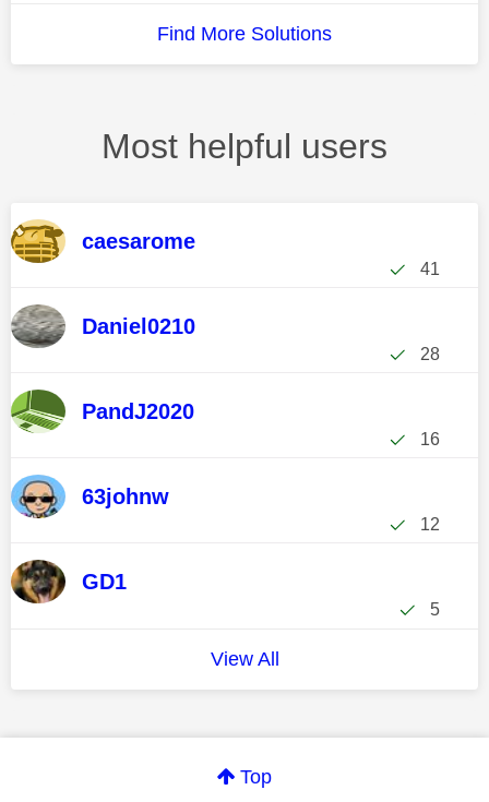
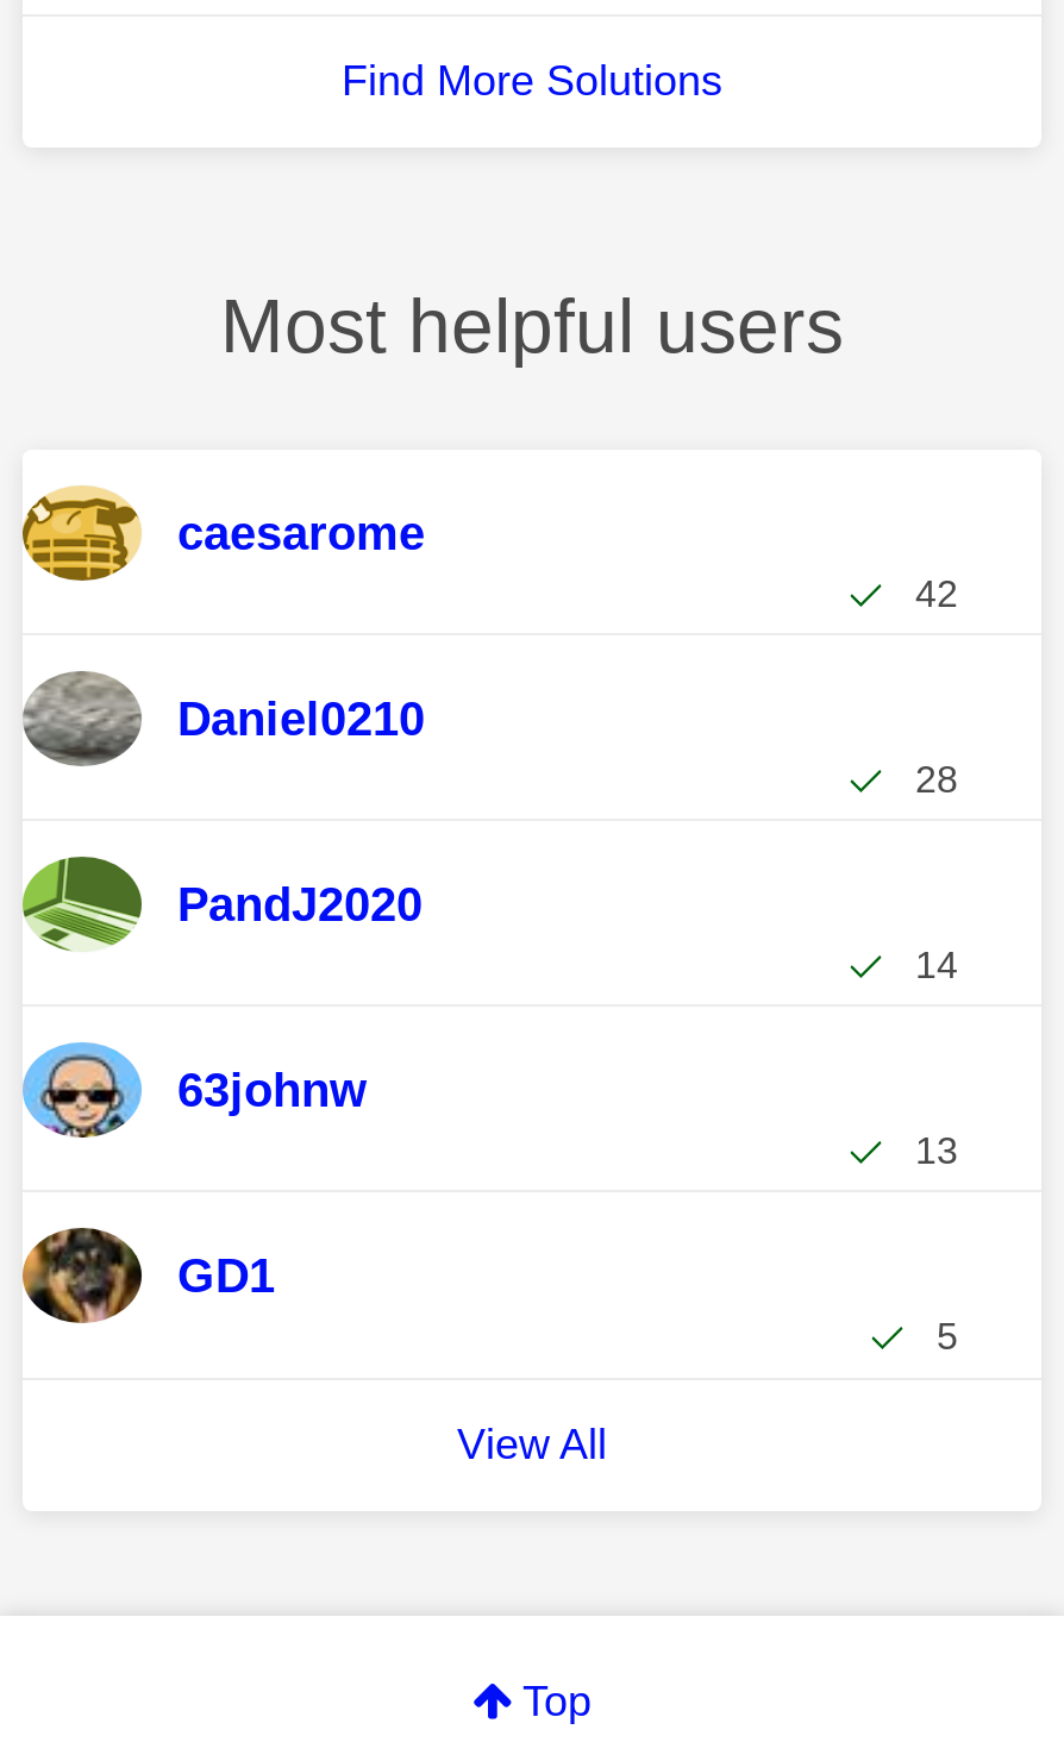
[416,260,440,278] 41 -> [906,574,958,614] 42
[416,430,440,448] 16 -> [906,945,958,985] 14
[416,515,440,534] 12 -> [906,1130,958,1171] 13

